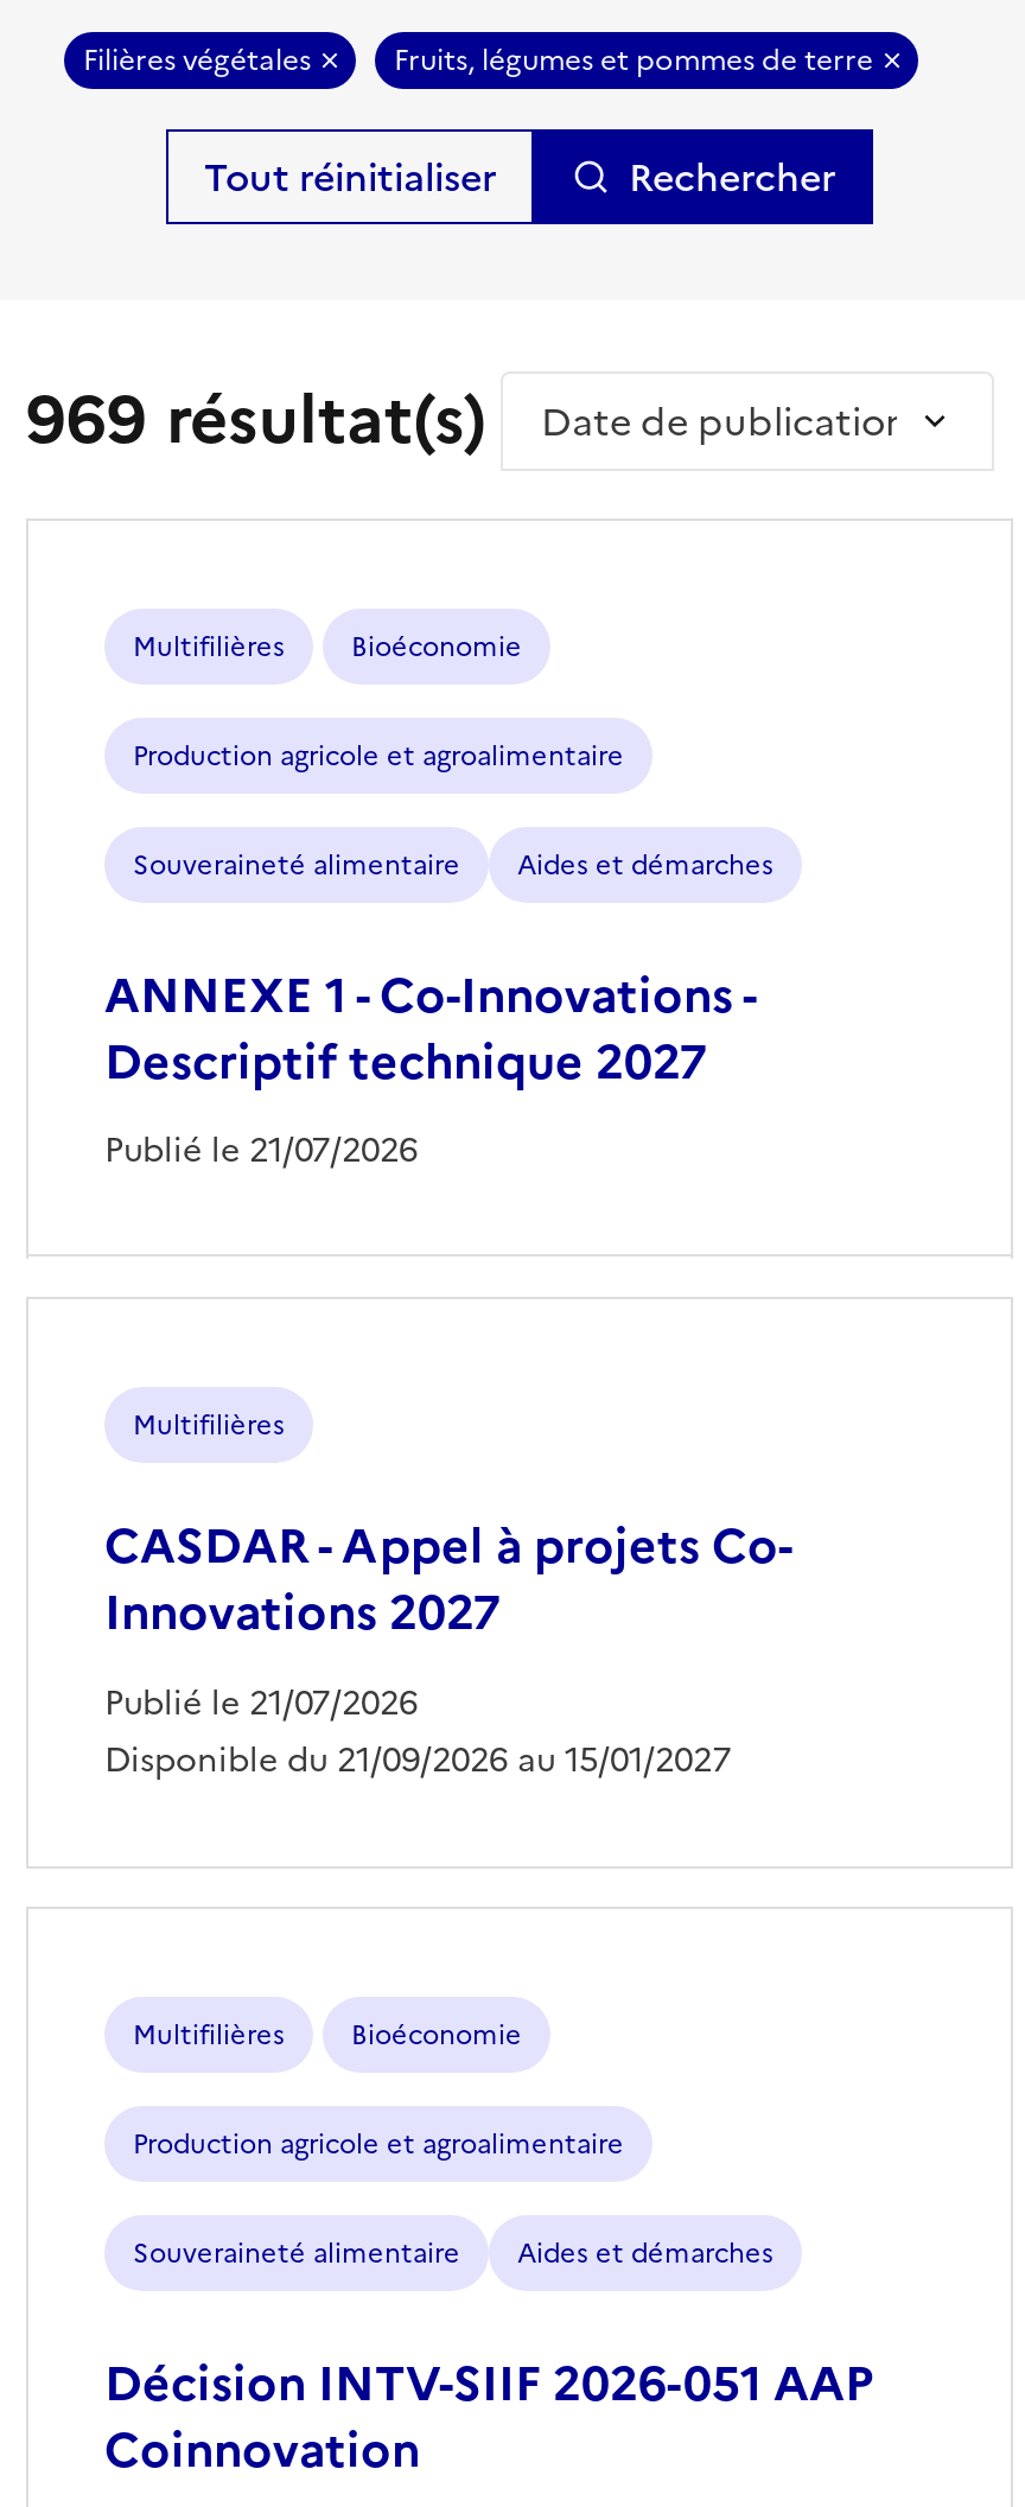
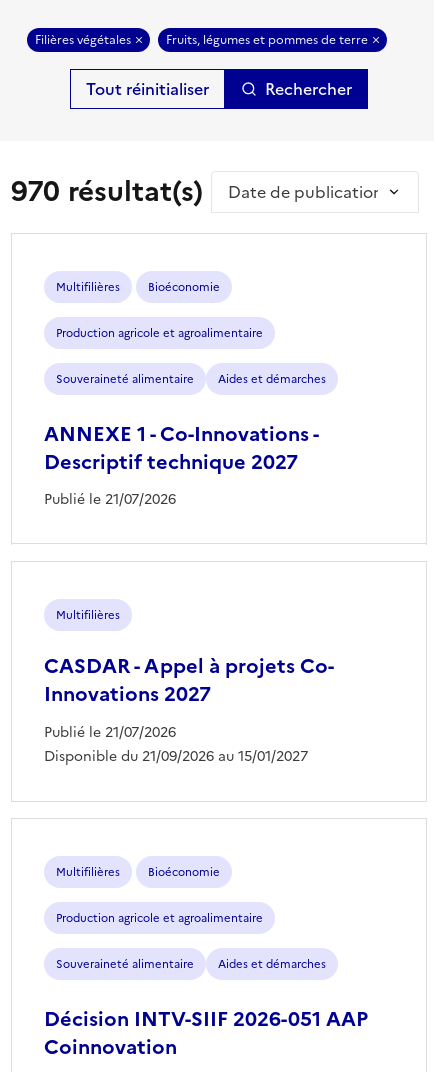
[26,368,486,467] 969 résultat(s) -> [11,169,203,211] 970 résultat(s)

